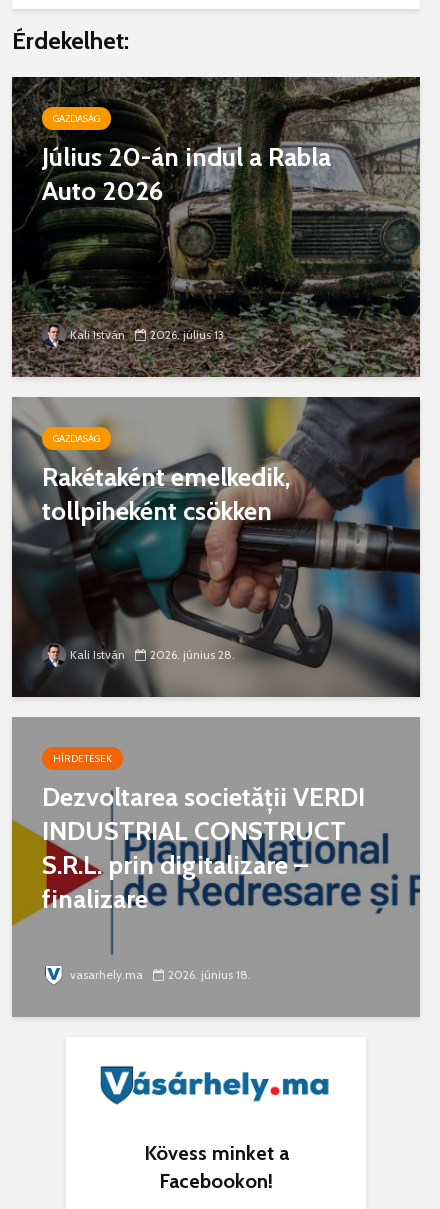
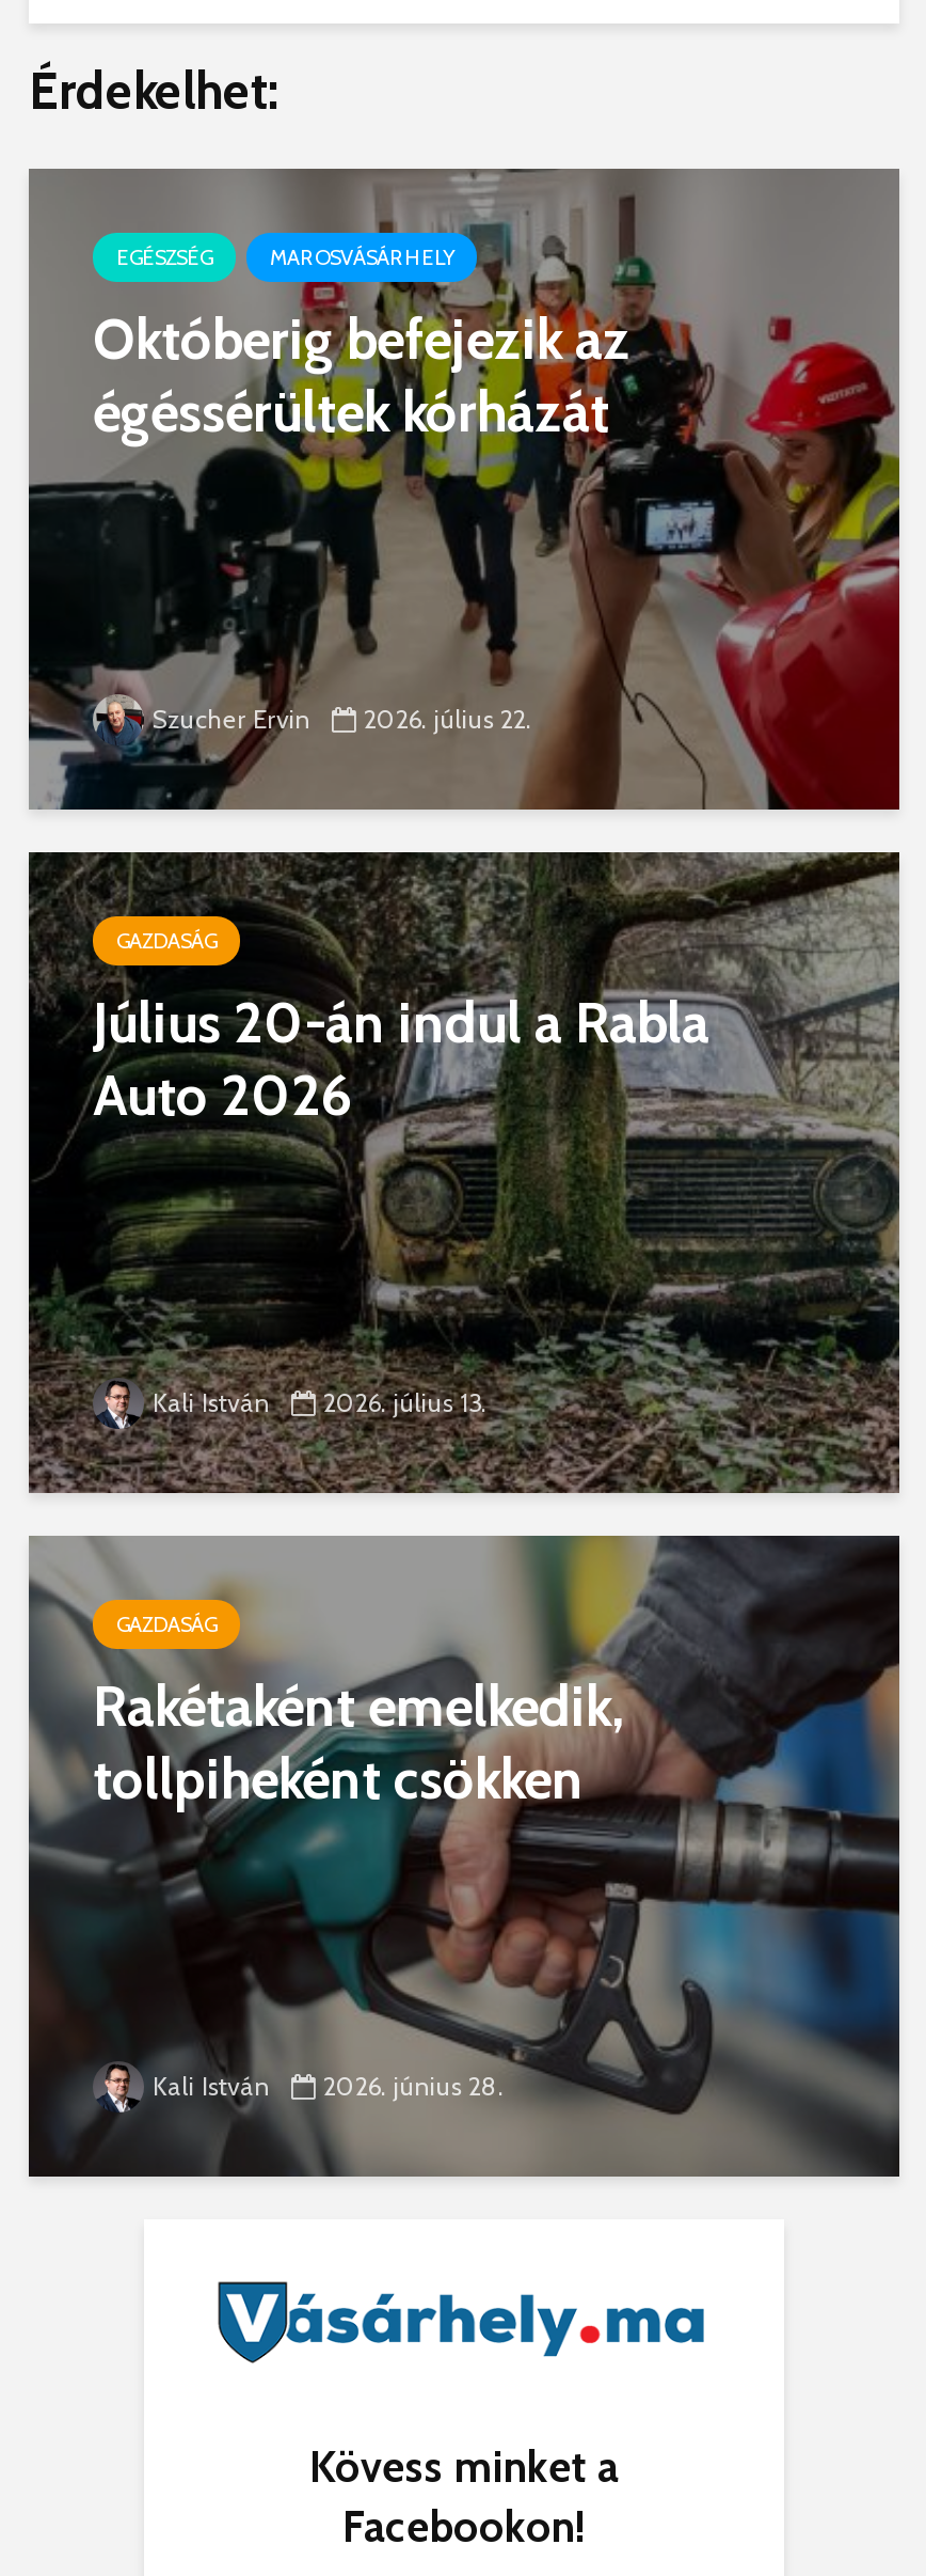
none -> [29,169,899,812] [image] | EGÉSZSÉG | MAROSVÁSÁRHELY | Októberig befejezik az | égéssérültek kórházát
none -> [153,703,532,735] Szucher Ervin | 2026. július 22.
moved [11,75,422,662] -> [27,848,904,2102]: [image] | GAZDASÁG | Július 20-án indul a Rabla | ... | Kali István | 2026. június 28.
[11,718,421,1016] [image] | HÍRDETÉSEK | Dezvoltarea societății VERDI | INDUSTRIAL CONSTRUCT | S.R.L. prin digitalizare – | finalizare | vasarhely.ma | 2026. június 18. -> none

